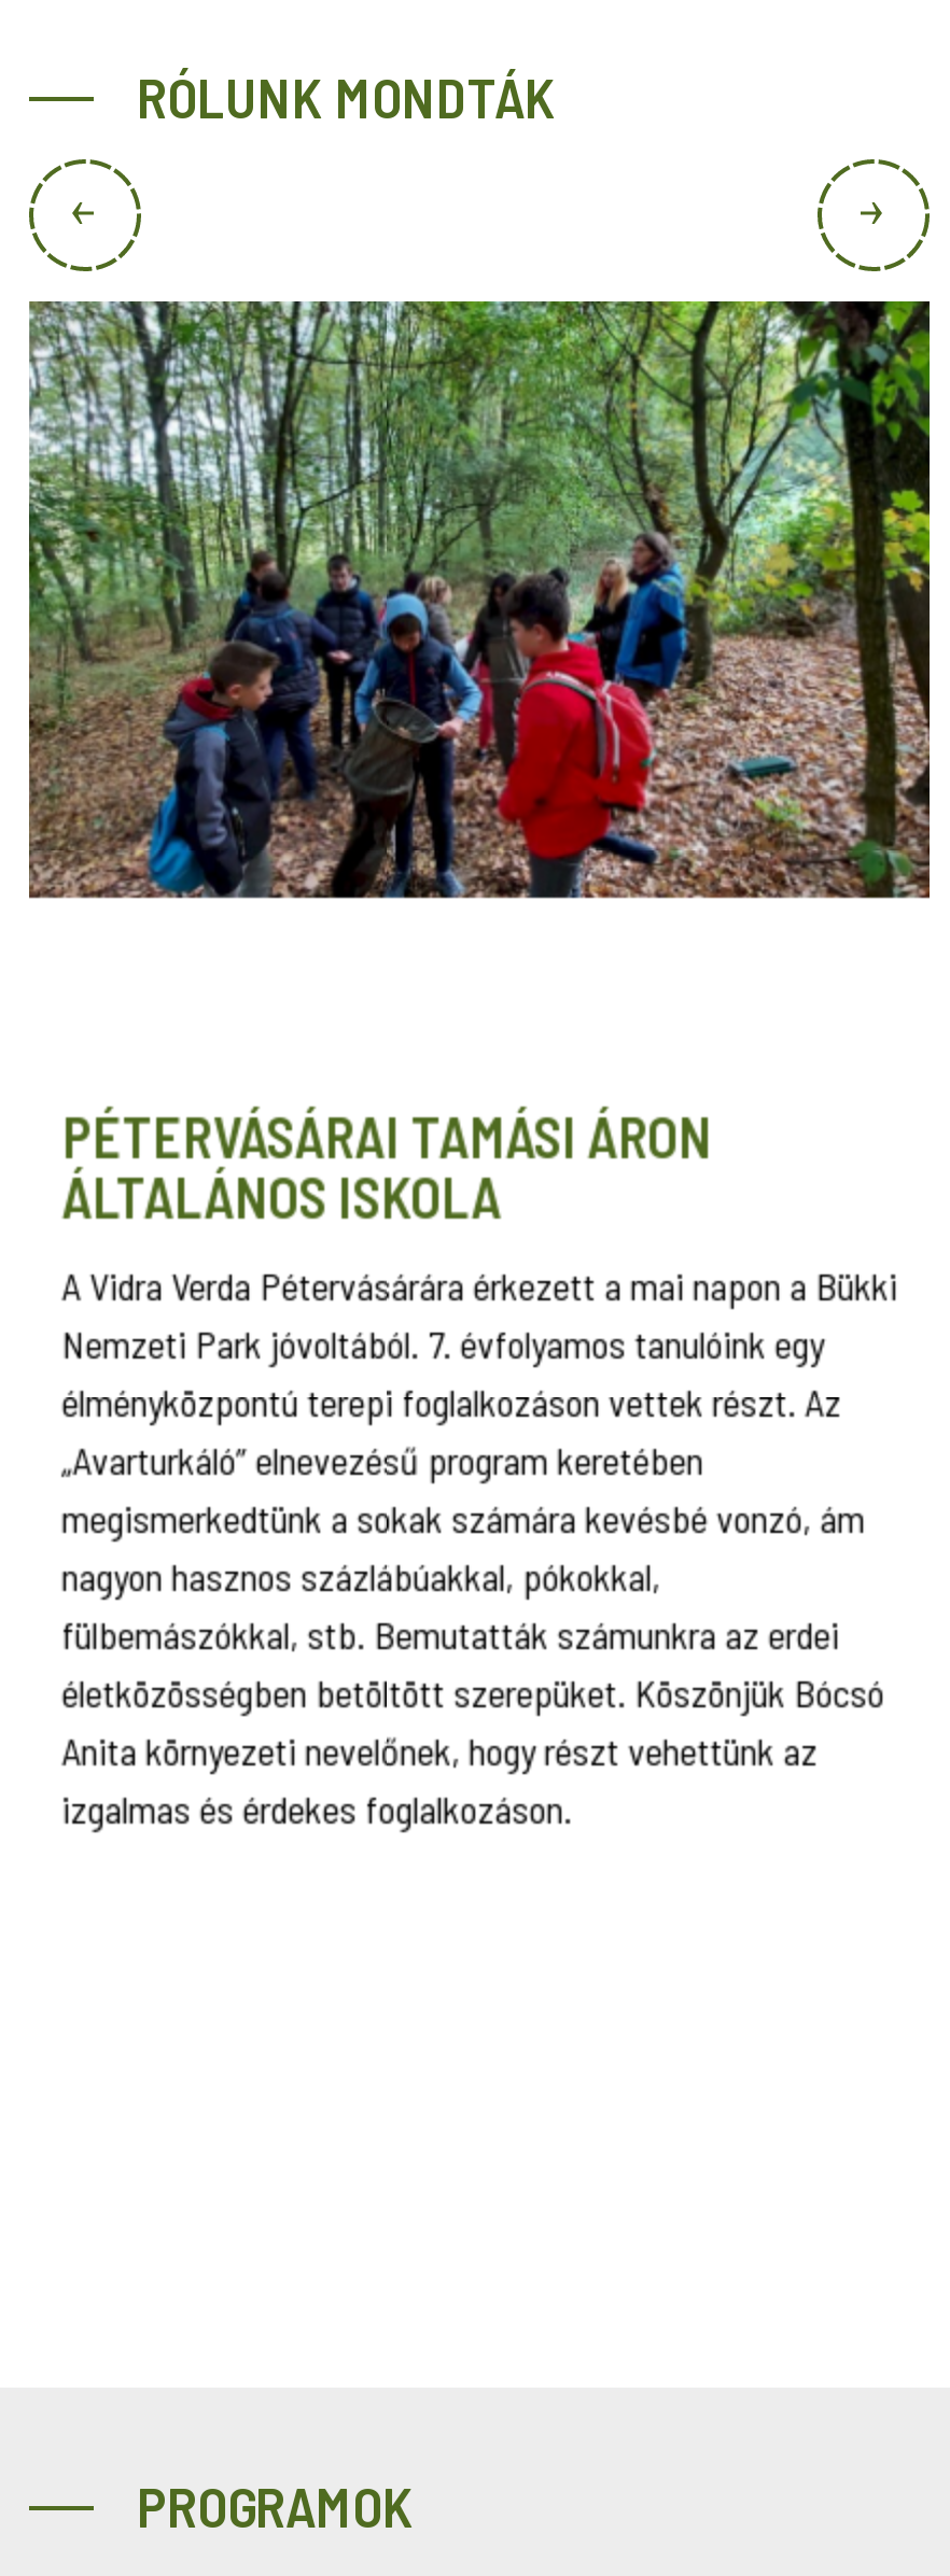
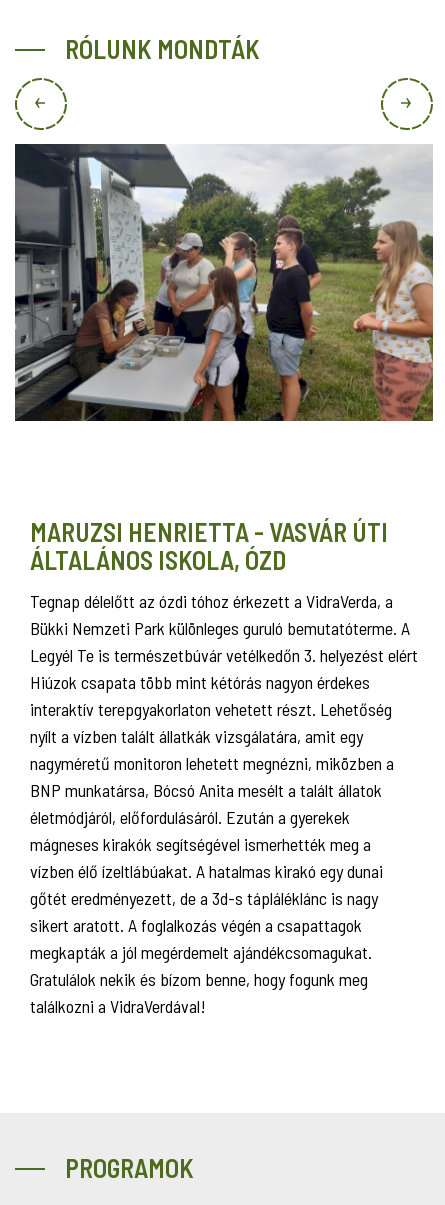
[27,299,932,900] [image] -> [14,143,434,422] [image]
[61,1102,712,1229] PÉTERVÁSÁRAI TAMÁSI ÁRON | ÁLTALÁNOS ISKOLA -> [30,516,388,575] MARUZSI HENRIETTA - VASVÁR ÚTI | ÁLTALÁNOS ISKOLA, ÓZD
[61,1261,897,1831] A Vidra Verda Pétervásárára érkezett a mai napon a Bükki | Nemzeti Park jóvoltából. 7. évfolyamos tanulóink egy | élményközpontú terepi foglalkozáson vettek részt. Az | „Avarturkáló” elnevezésű program keretében | megismerkedtünk a sokak számára kevésbé vonzó, ám | nagyon hasznos százlábúakkal, pókokkal, | fülbemászókkal, stb. Bemutatták számunkra az erdei | életközösségben betöltött szerepüket. Köszönjük Bócsó | Anita környezeti nevelőnek, hogy részt vehettünk az | izgalmas és érdekes foglalkozáson. -> [30,589,418,1016] Tegnap délelőtt az ózdi tóhoz érkezett a VidraVerda, a | Bükki Nemzeti Park különleges guruló bemutatóterme. A | Legyél Te is természetbúvár vetélkedőn 3. helyezést elért | Hiúzok csapata több mint kétórás nagyon érdekes | interaktív terepgyakorlaton vehetett részt. Lehetőség | nyílt a vízben talált állatkák vizsgálatára, amit egy | nagyméretű monitoron lehetett megnézni, miközben a | BNP munkatársa, Bócsó Anita mesélt a talált állatok | életmódjáról, előfordulásáról. Ezután a gyerekek | mágneses kirakók segítségével ismerhették meg a | vízben élő ízeltlábúakat. A hatalmas kirakó egy dunai | gőtét eredményezett, de a 3d-s tápláléklánc is nagy | sikert aratott. A foglalkozás végén a csapattagok | megkapták a jól megérdemelt ajándékcsomagukat. | Gratulálok nekik és bízom benne, hogy fogunk meg | találkozni a VidraVerdával!

